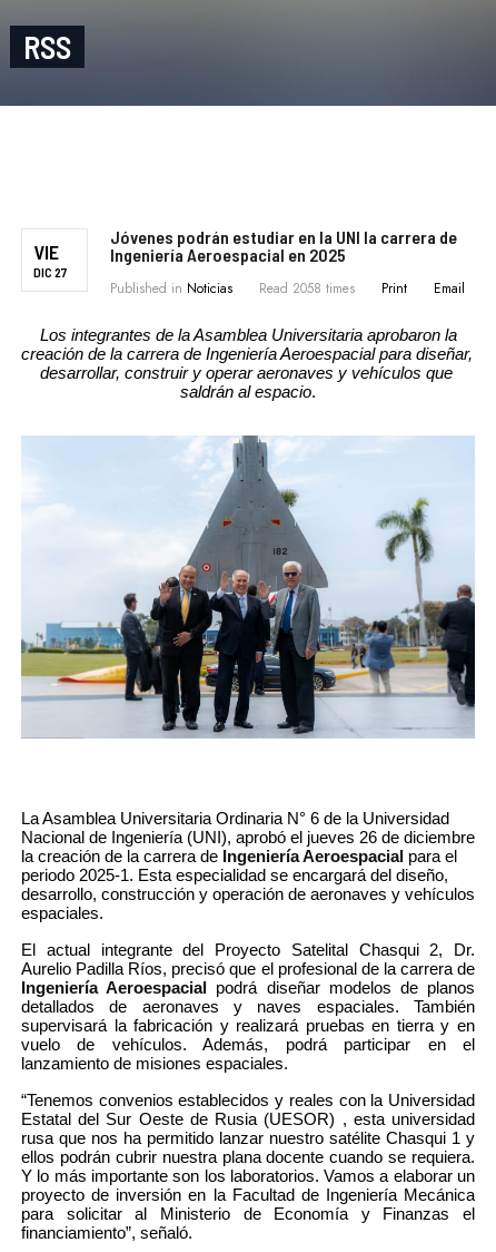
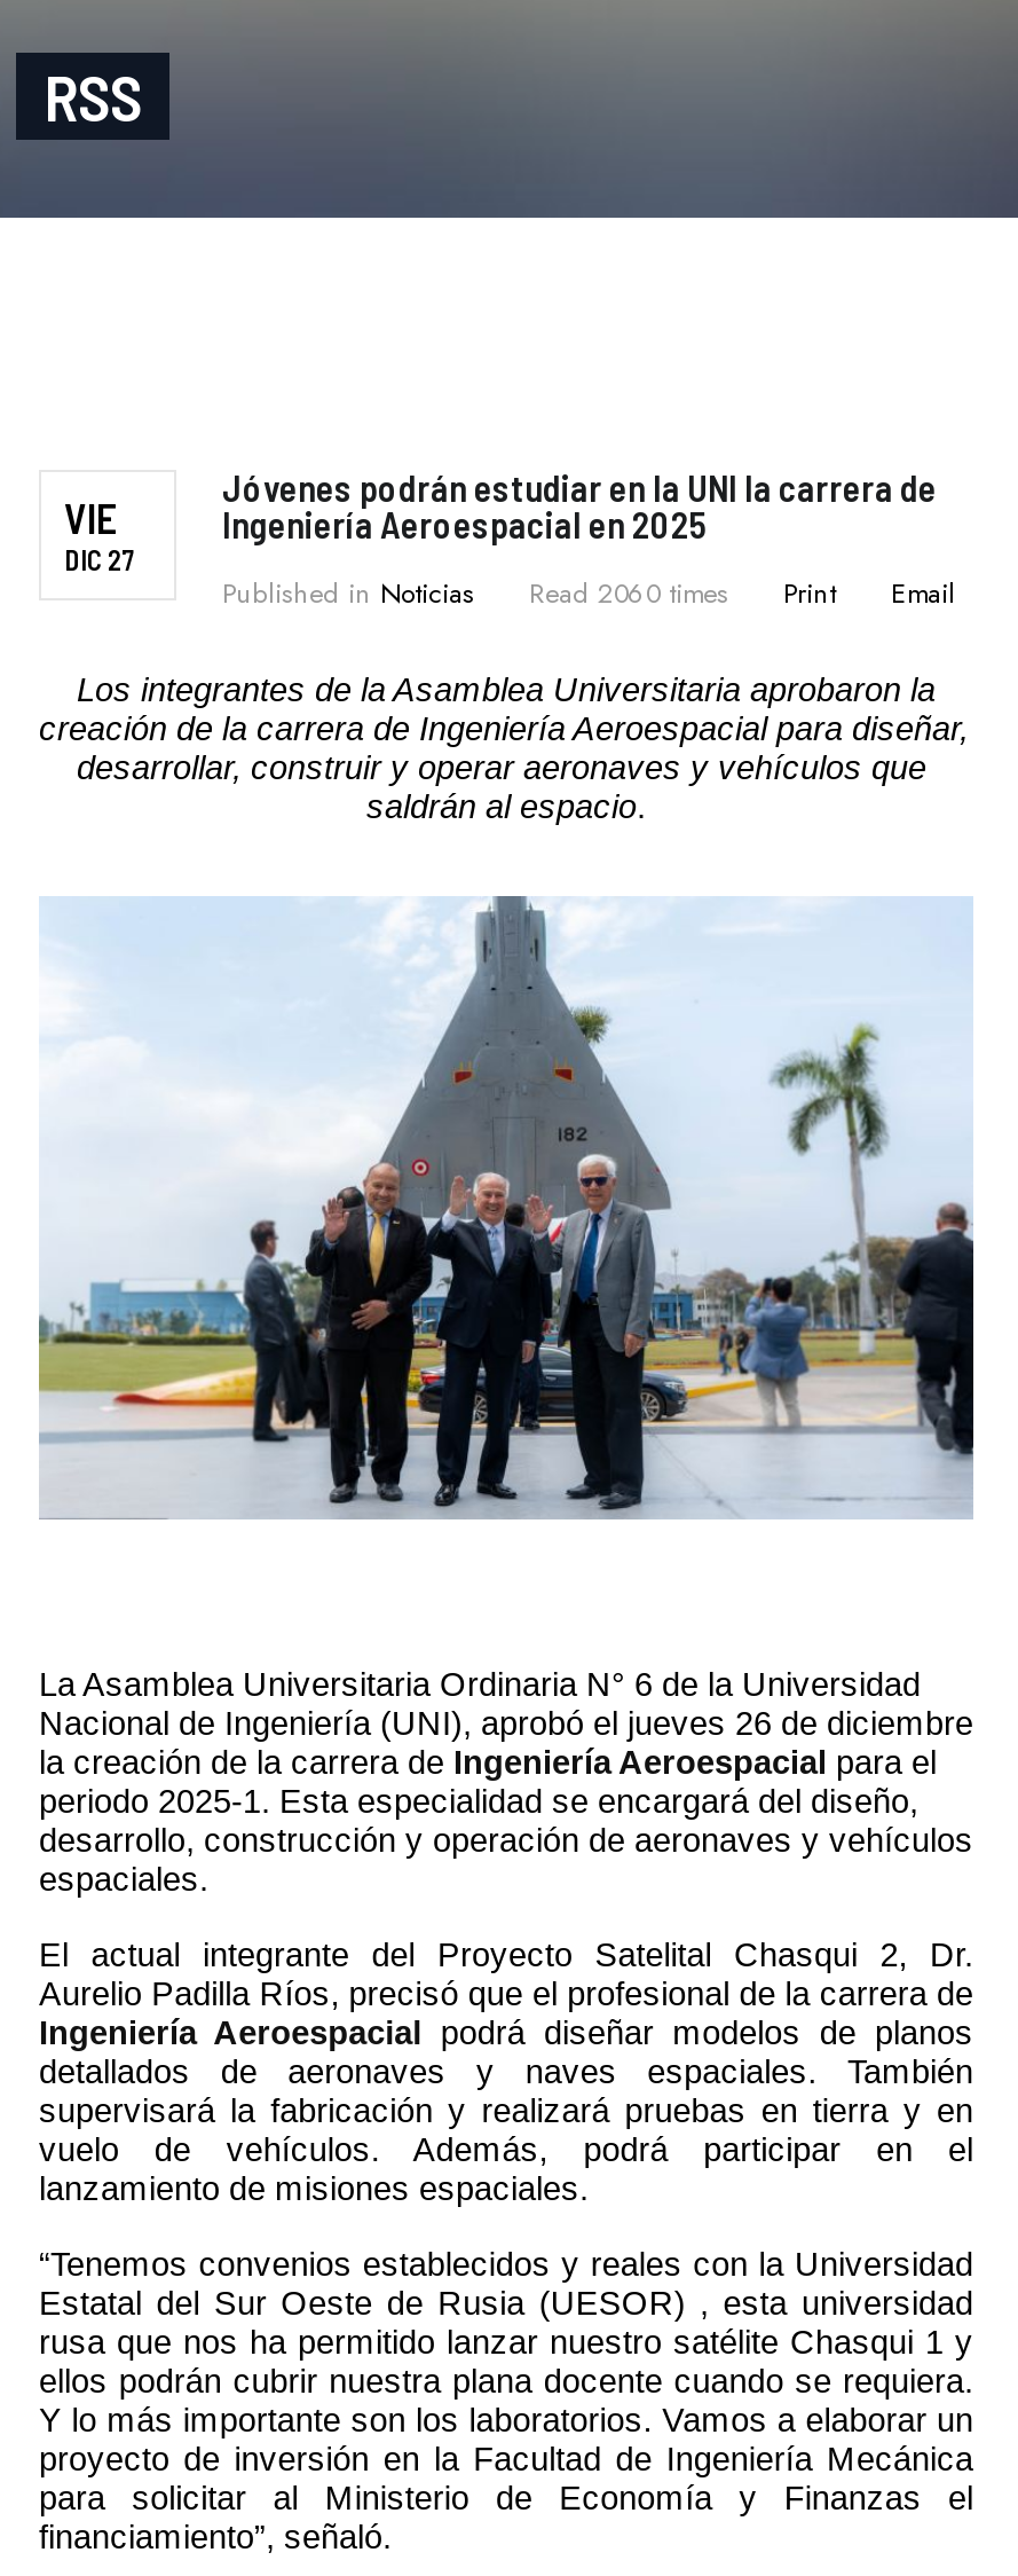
[110,278,465,299] Published in Noticias Read 2058 times Print Email -> [222,573,955,614] Published in Noticias Read 2060 times Print Email

